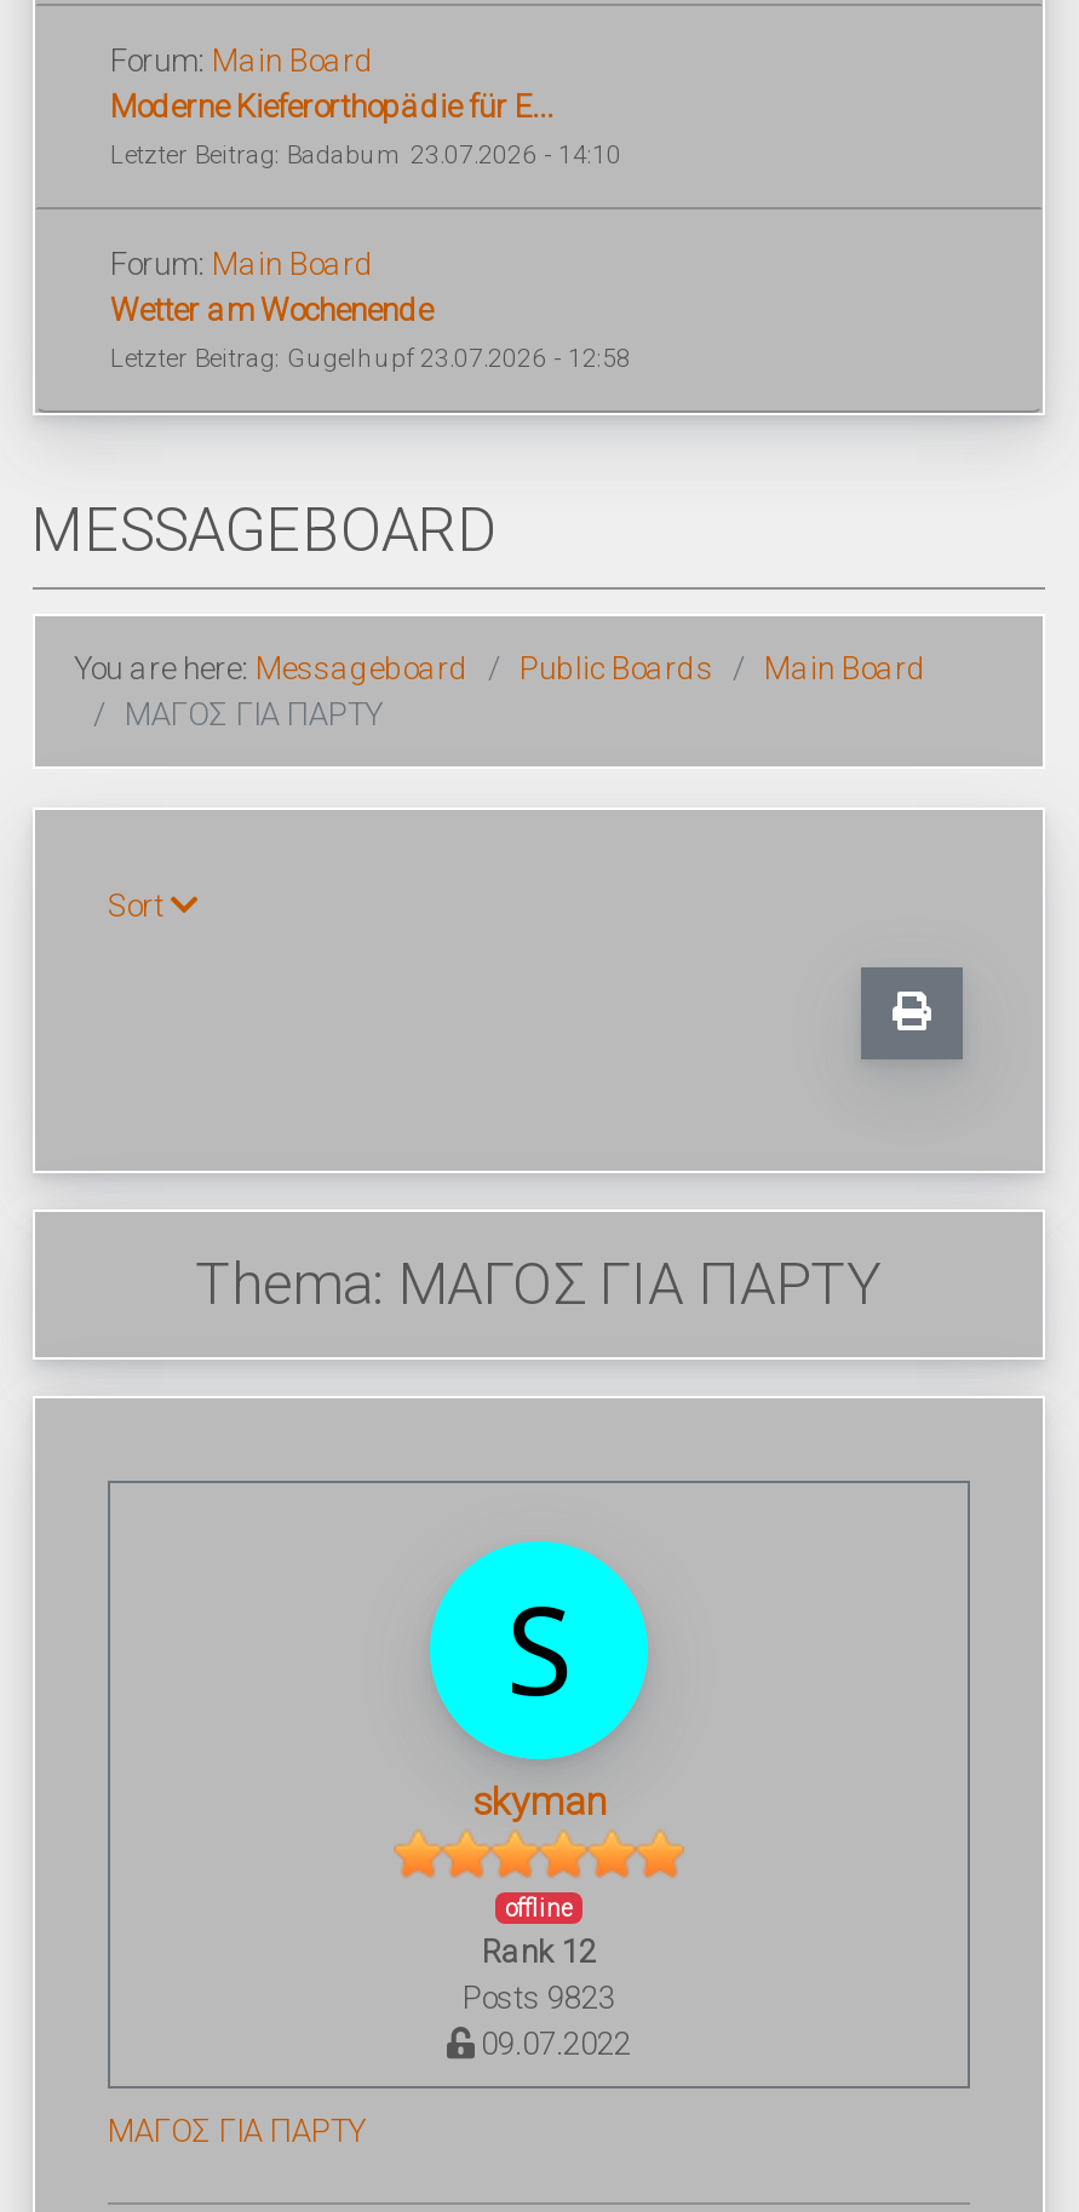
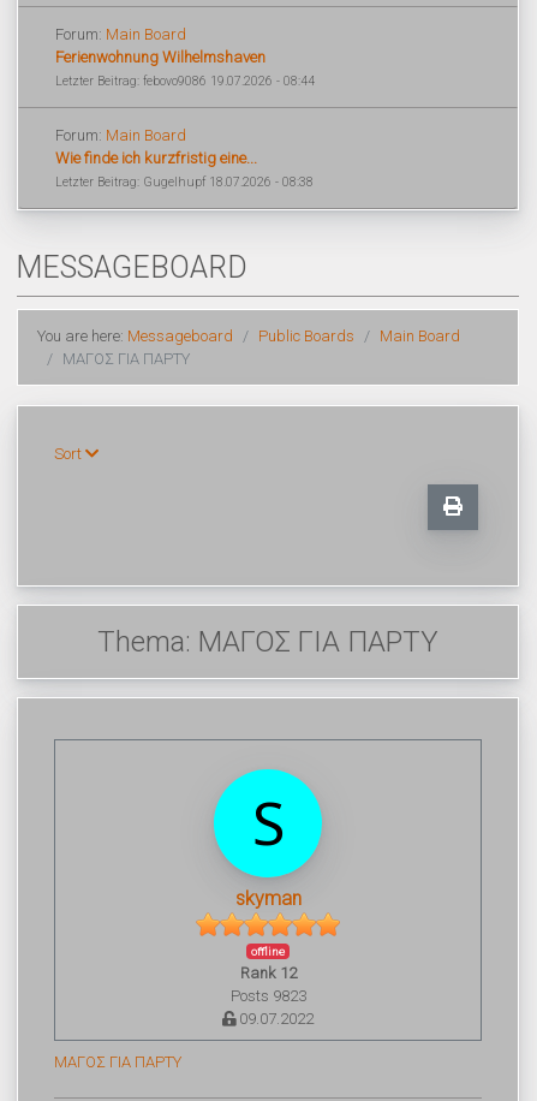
[110,88,621,171] Moderne Kieferorthopädie für E... | Letzter Beitrag: Badabum 23.07.2026 - 14:10 -> [55,48,315,89] Ferienwohnung Wilhelmshaven | Letzter Beitrag: febovo9086 19.07.2026 - 08:44
[110,292,631,374] Wetter am Wochenende | Letzter Beitrag: Gugelhupf 23.07.2026 - 12:58 -> [55,149,314,190] Wie finde ich kurzfristig eine... | Letzter Beitrag: Gugelhupf 18.07.2026 - 08:38

